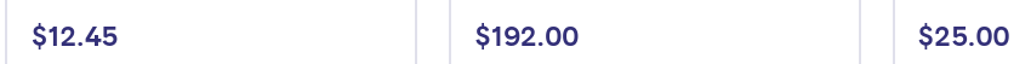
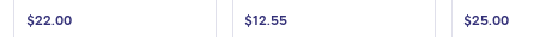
[31,19,118,53] $12.45 -> [26,12,72,29] $22.00
[474,19,578,53] $192.00 -> [245,12,288,29] $12.55

